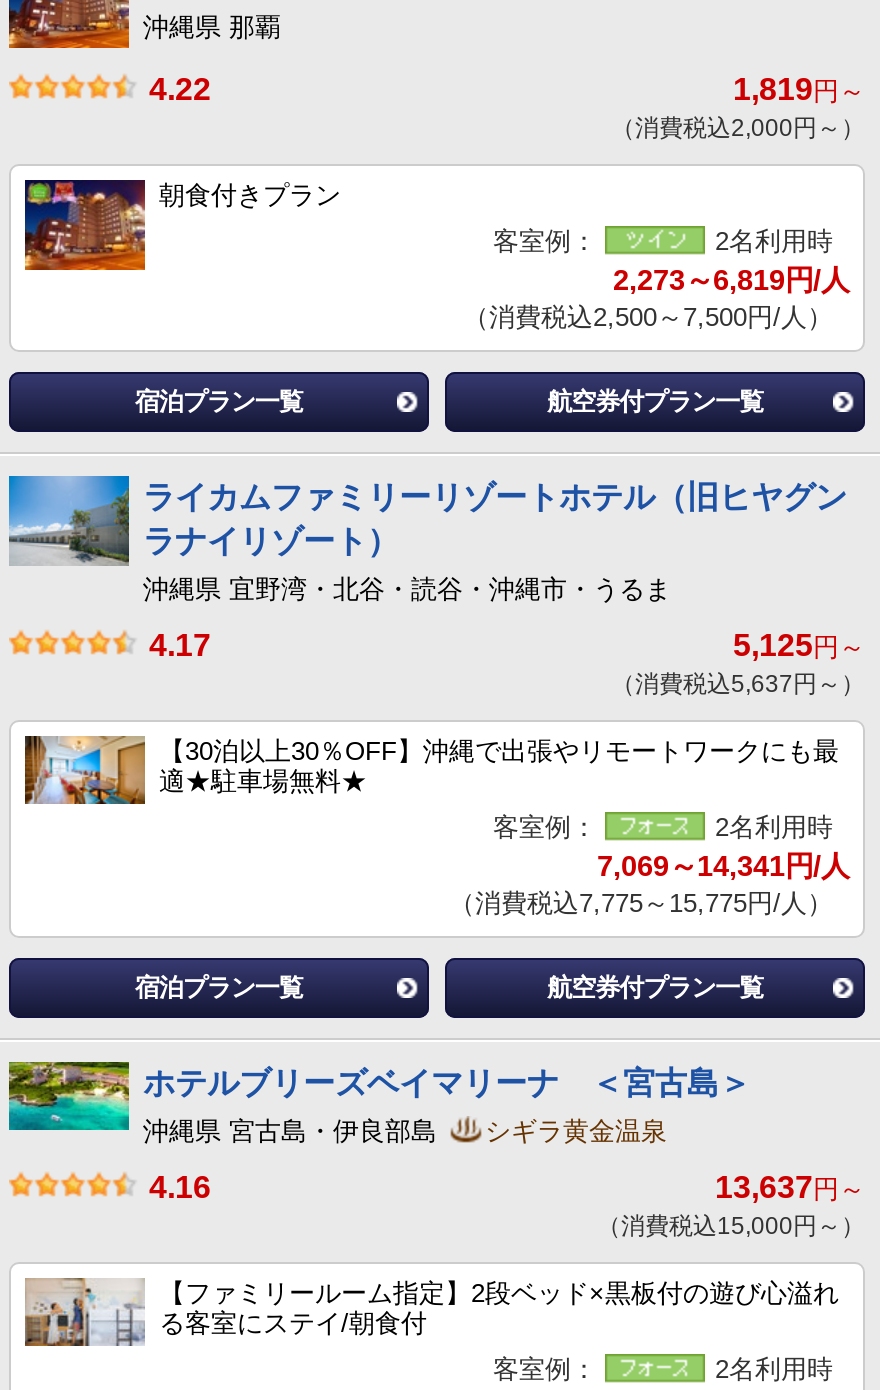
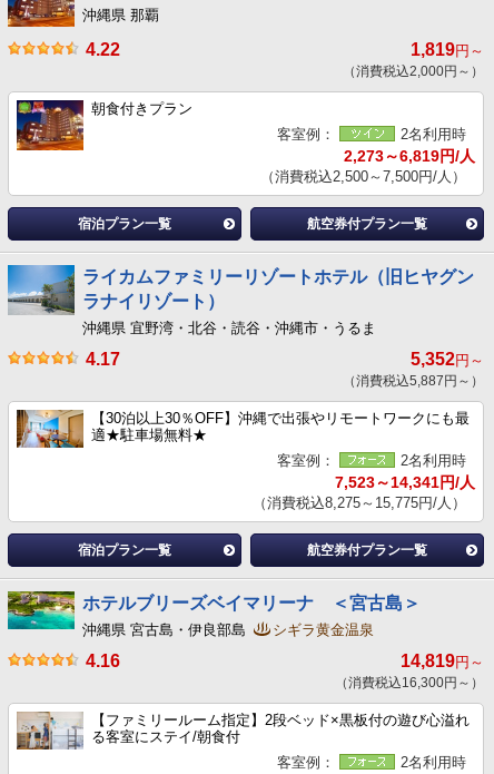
[733,628,865,662] 5,125円～ -> [411,350,484,369] 5,352円～
[611,670,865,698] （消費税込5,637円～） -> [343,373,484,389] （消費税込5,887円～）
[597,850,849,882] 7,069～14,341円/人 -> [335,473,475,491] 7,523～14,341円/人
[449,888,833,918] （消費税込7,775～15,775円/人） -> [253,494,466,511] （消費税込8,275～15,775円/人）
[715,1170,865,1204] 13,637円～ -> [401,651,484,670] 14,819円～
[597,1212,865,1240] （消費税込15,000円～） -> [335,675,484,690] （消費税込16,300円～）

